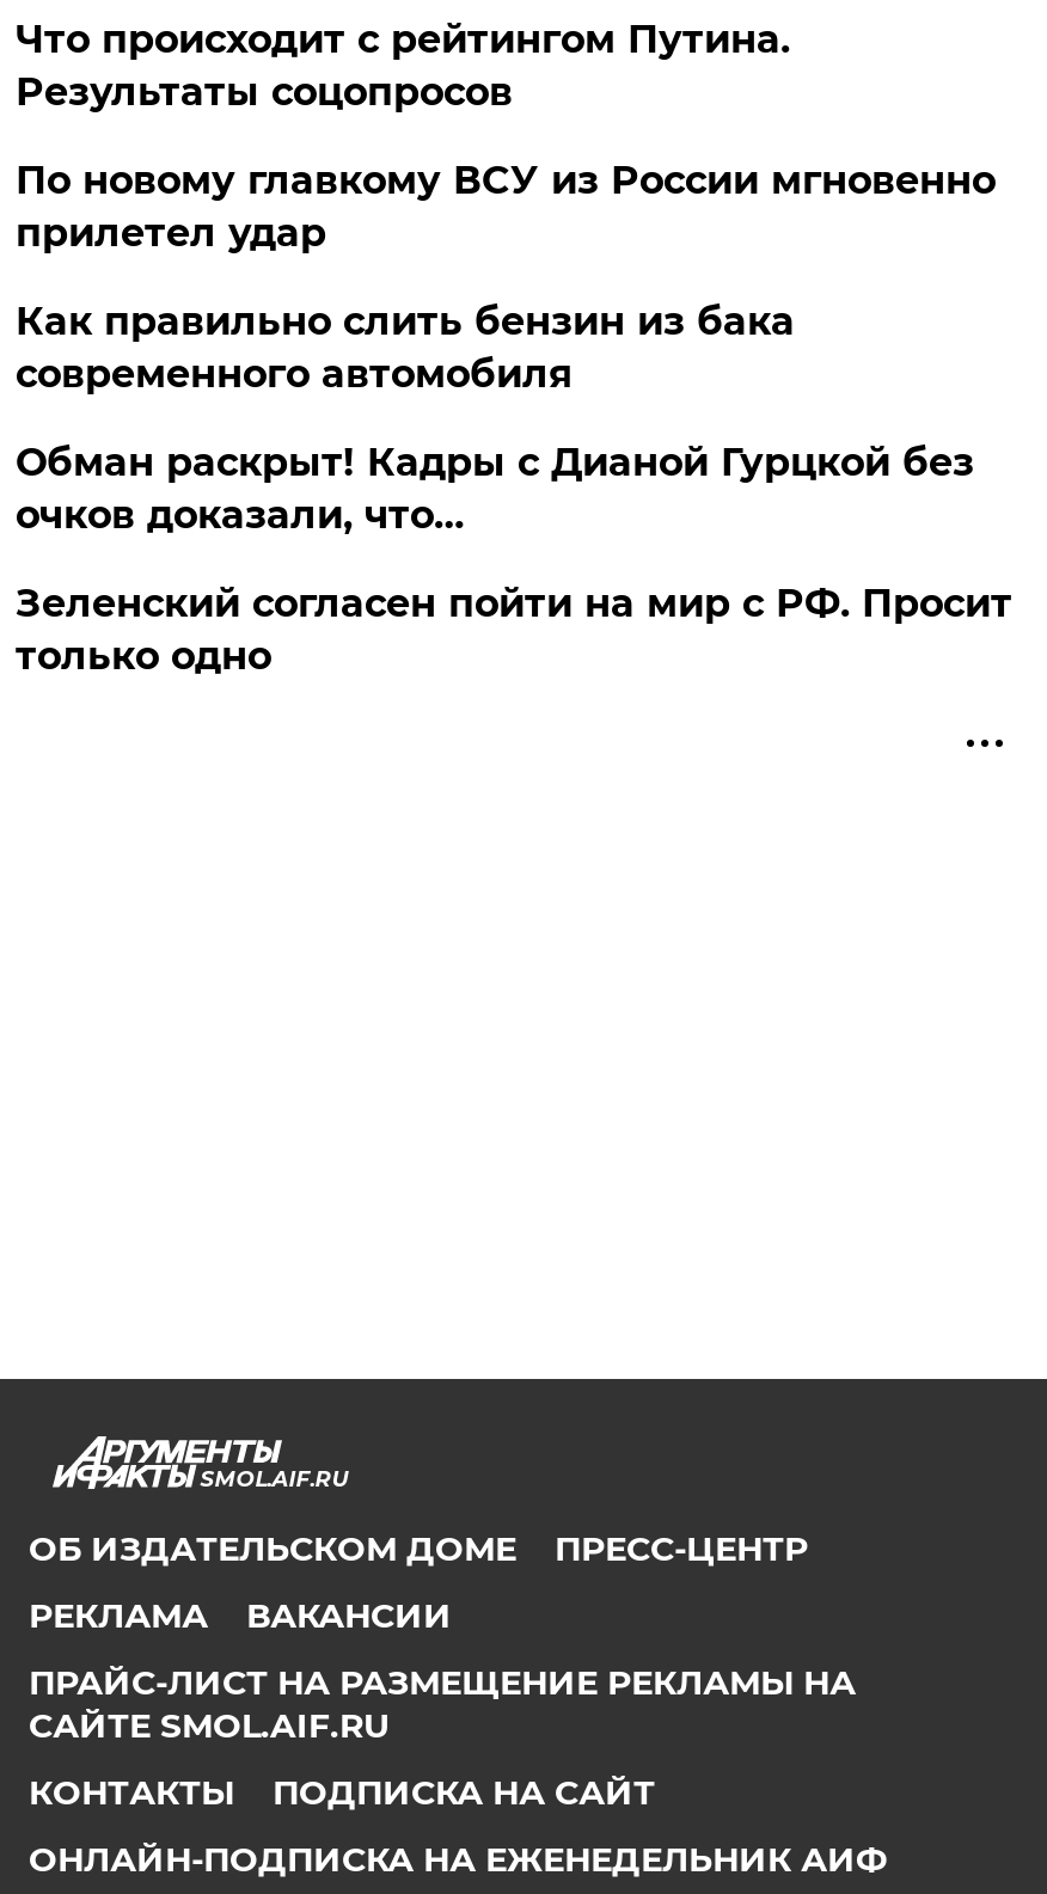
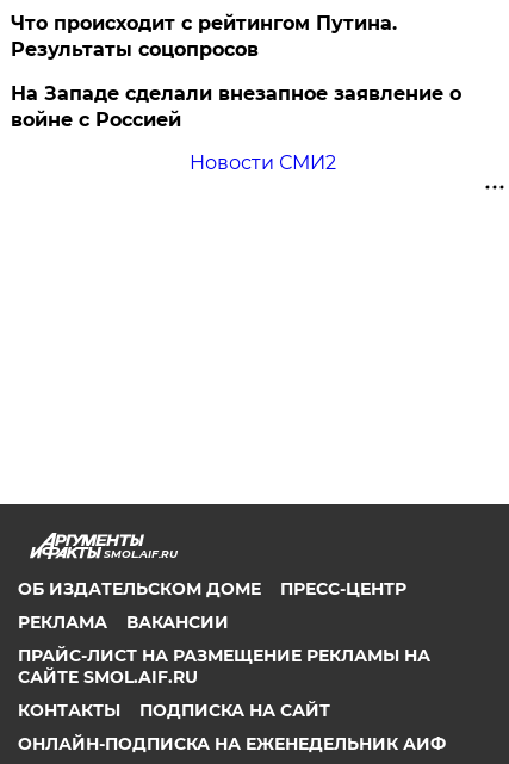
[15,159,1012,680] По новому главкому ВСУ из России мгновенно | прилетел удар | Как правильно слить бензин из бака | современного автомобиля | Обман раскрыт! Кадры с Дианой Гурцкой без | очков доказали, что… | Зеленский согласен пойти на мир с РФ. Просит | только одно -> [11,82,462,174] На Западе сделали внезапное заявление о | войне с Россией | Новости СМИ2

